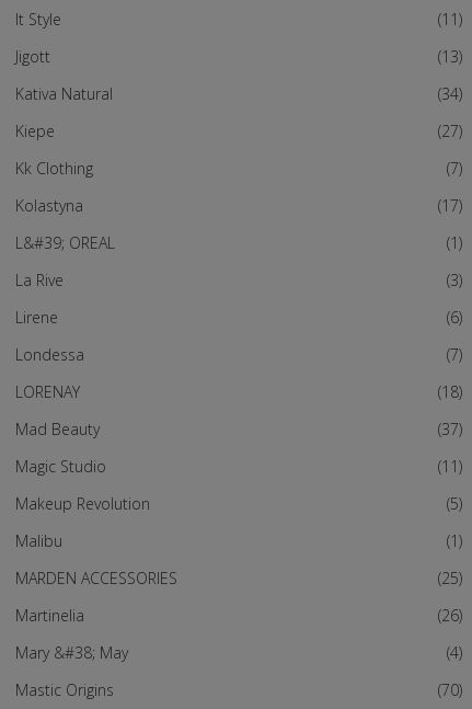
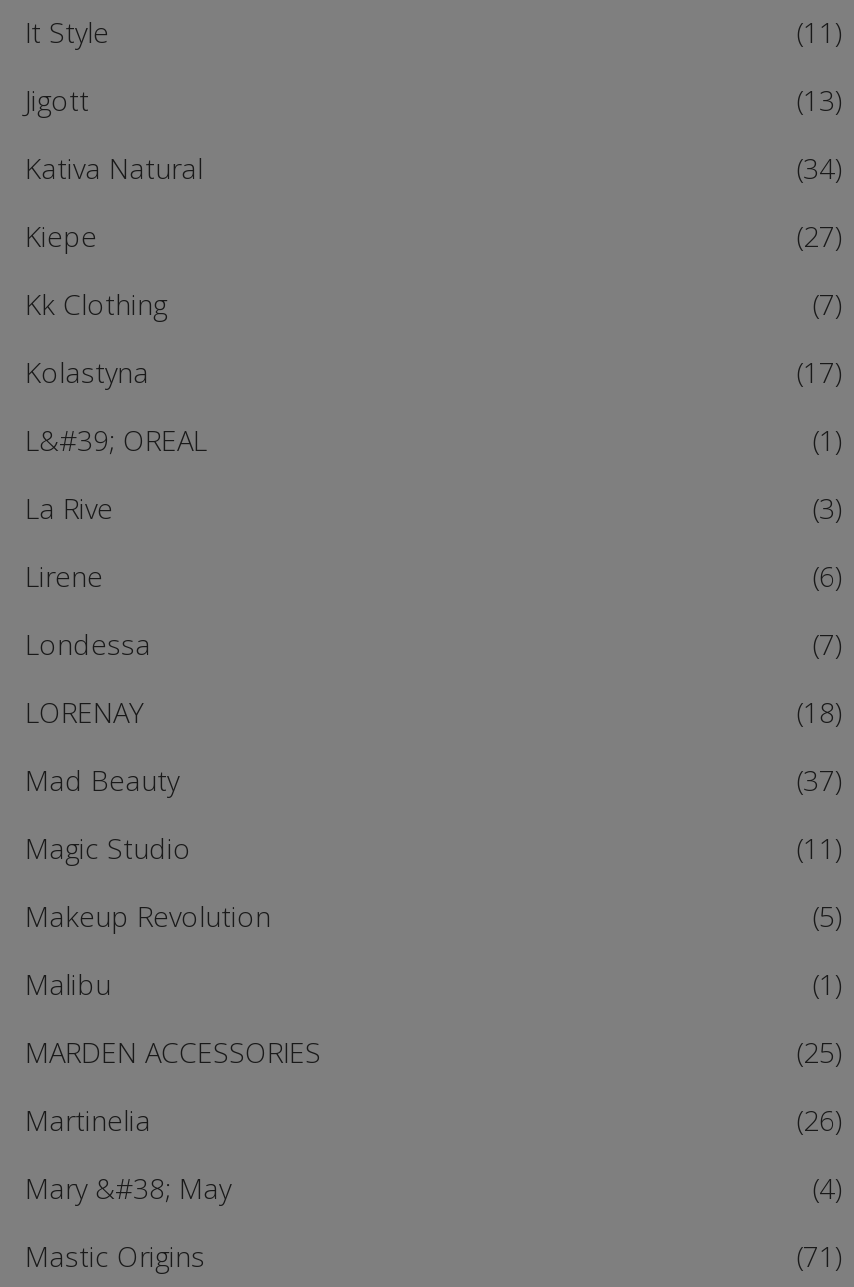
[438,679,462,700] (70) -> [797,1237,841,1275] (71)

